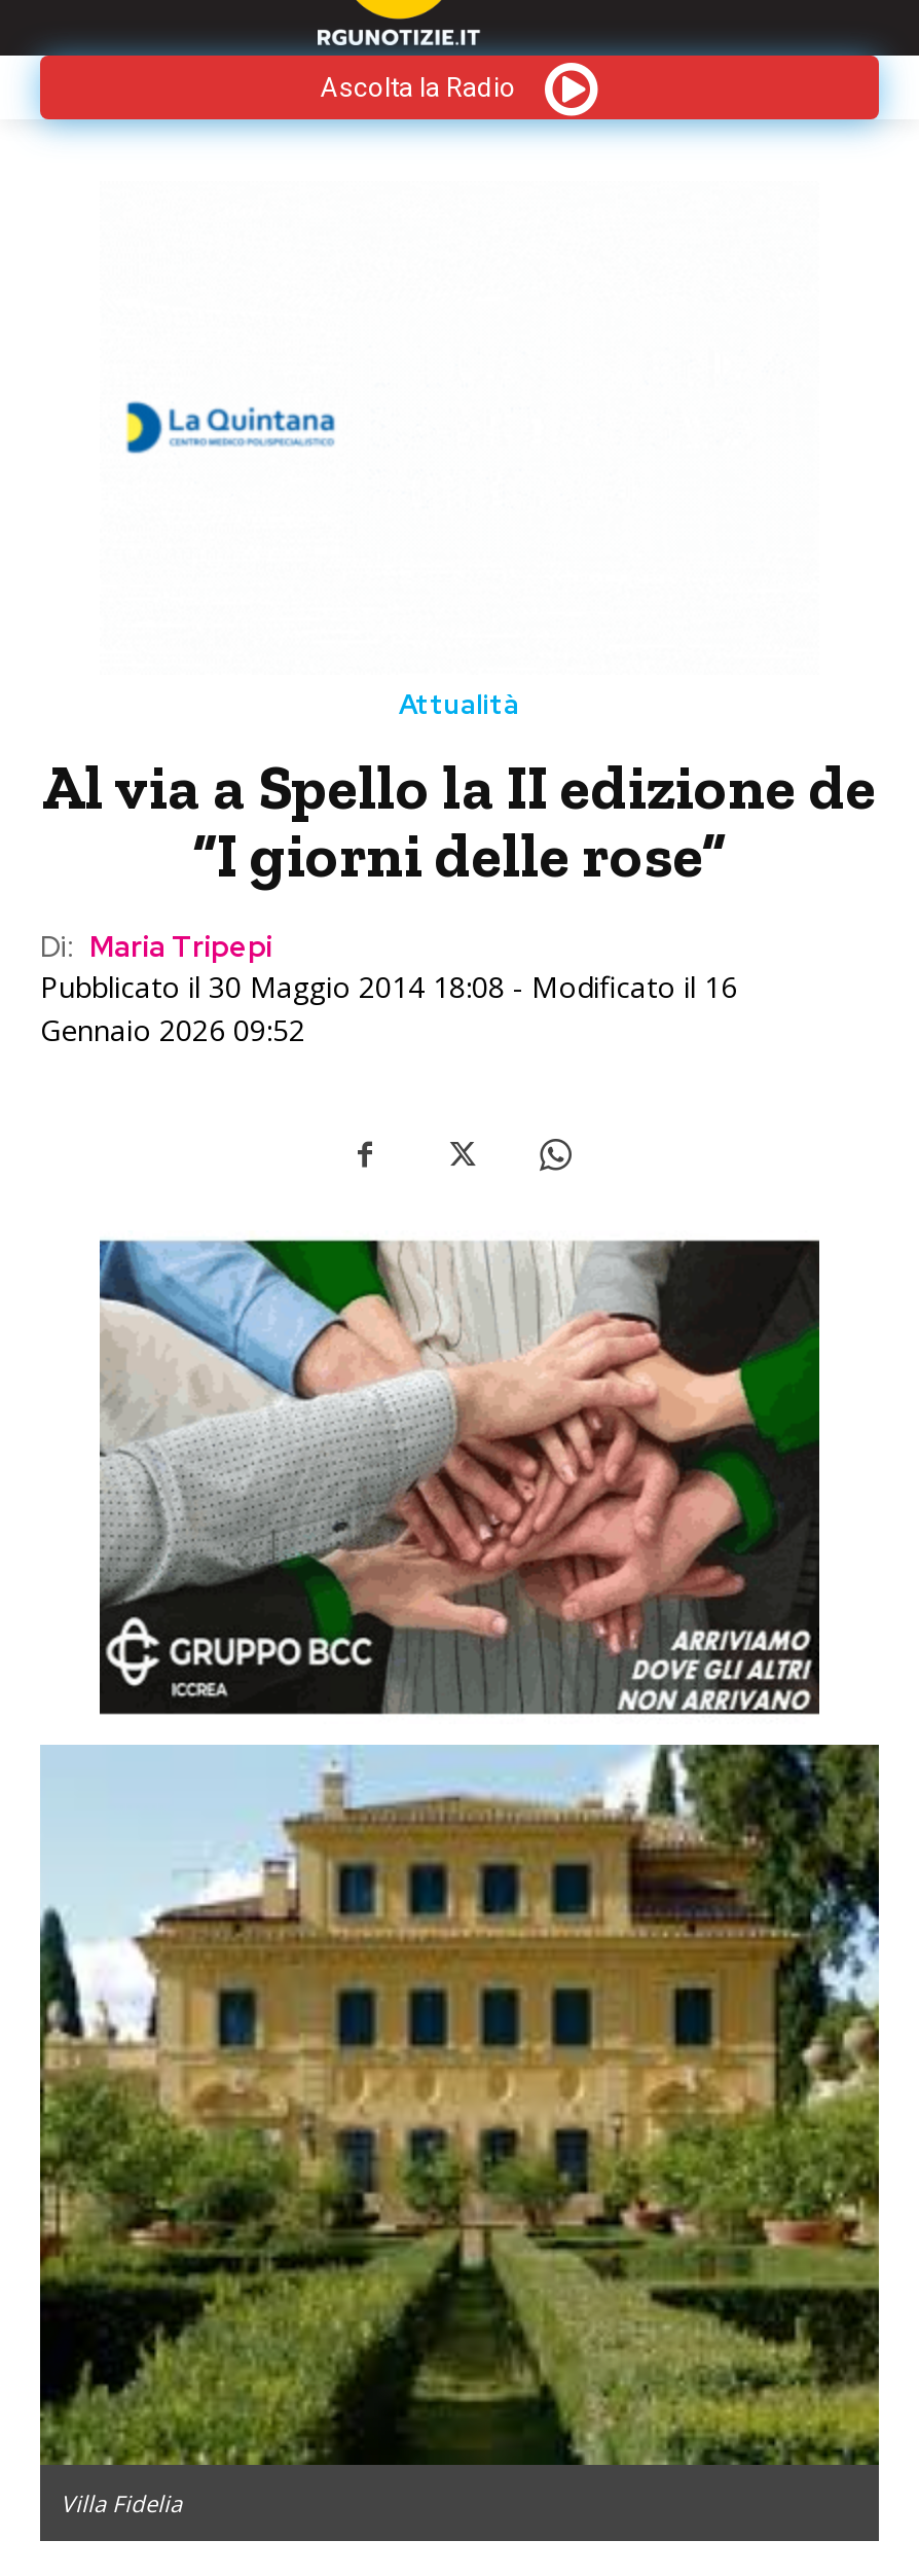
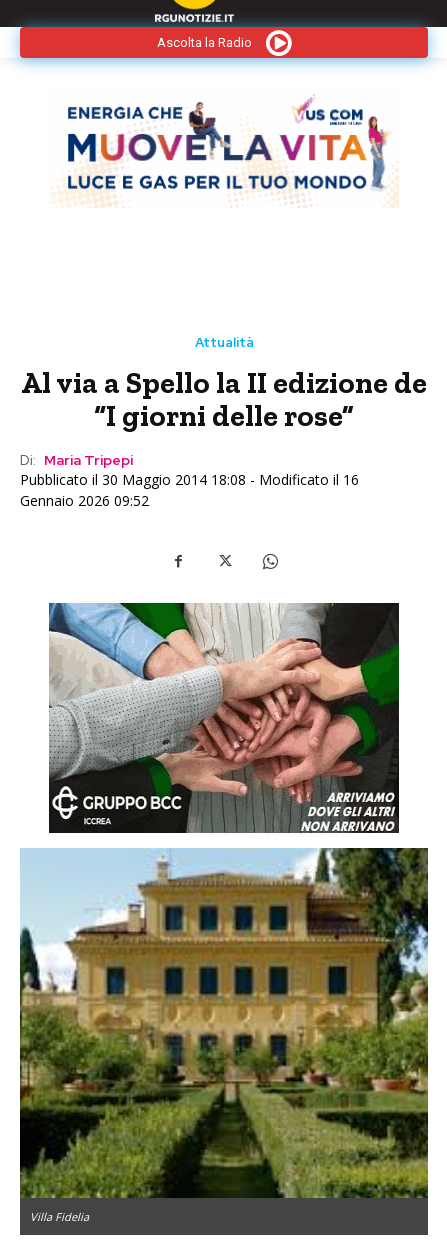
none -> [62,97,391,220] [image]

